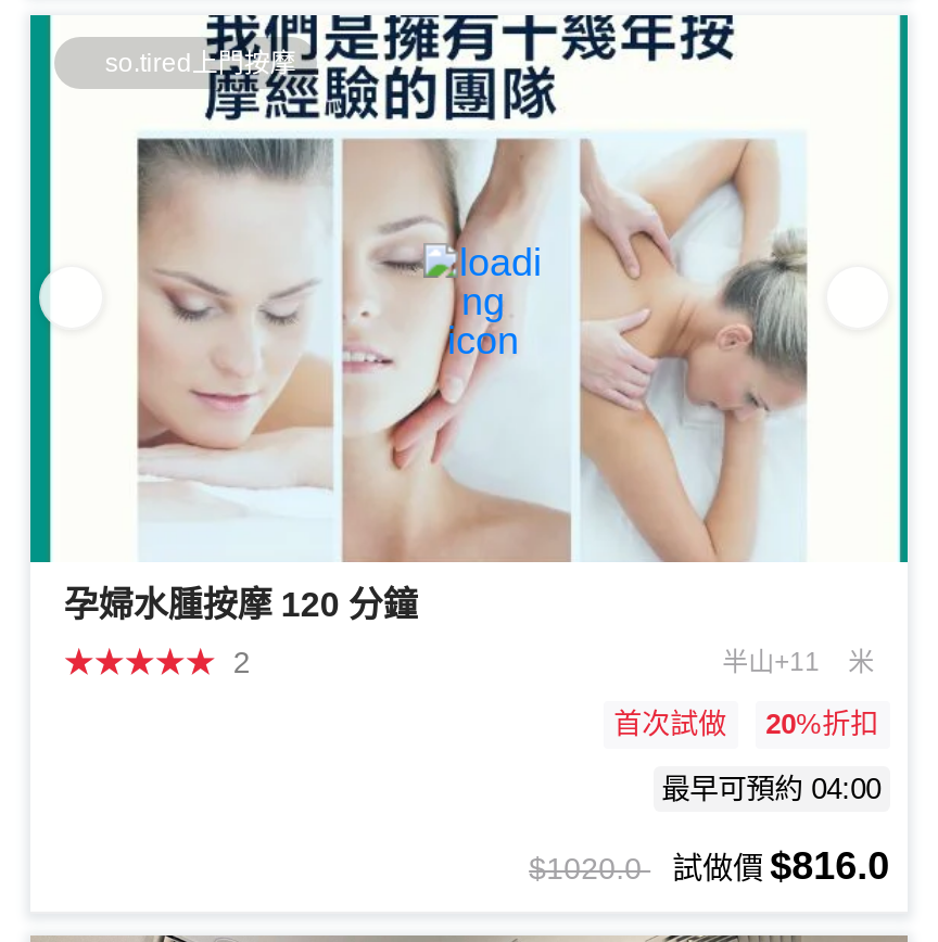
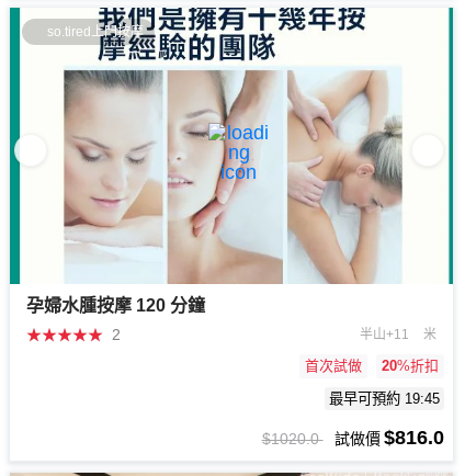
[661,773,881,805] 最早可預約 04:00 -> [329,390,439,407] 最早可預約 19:45

